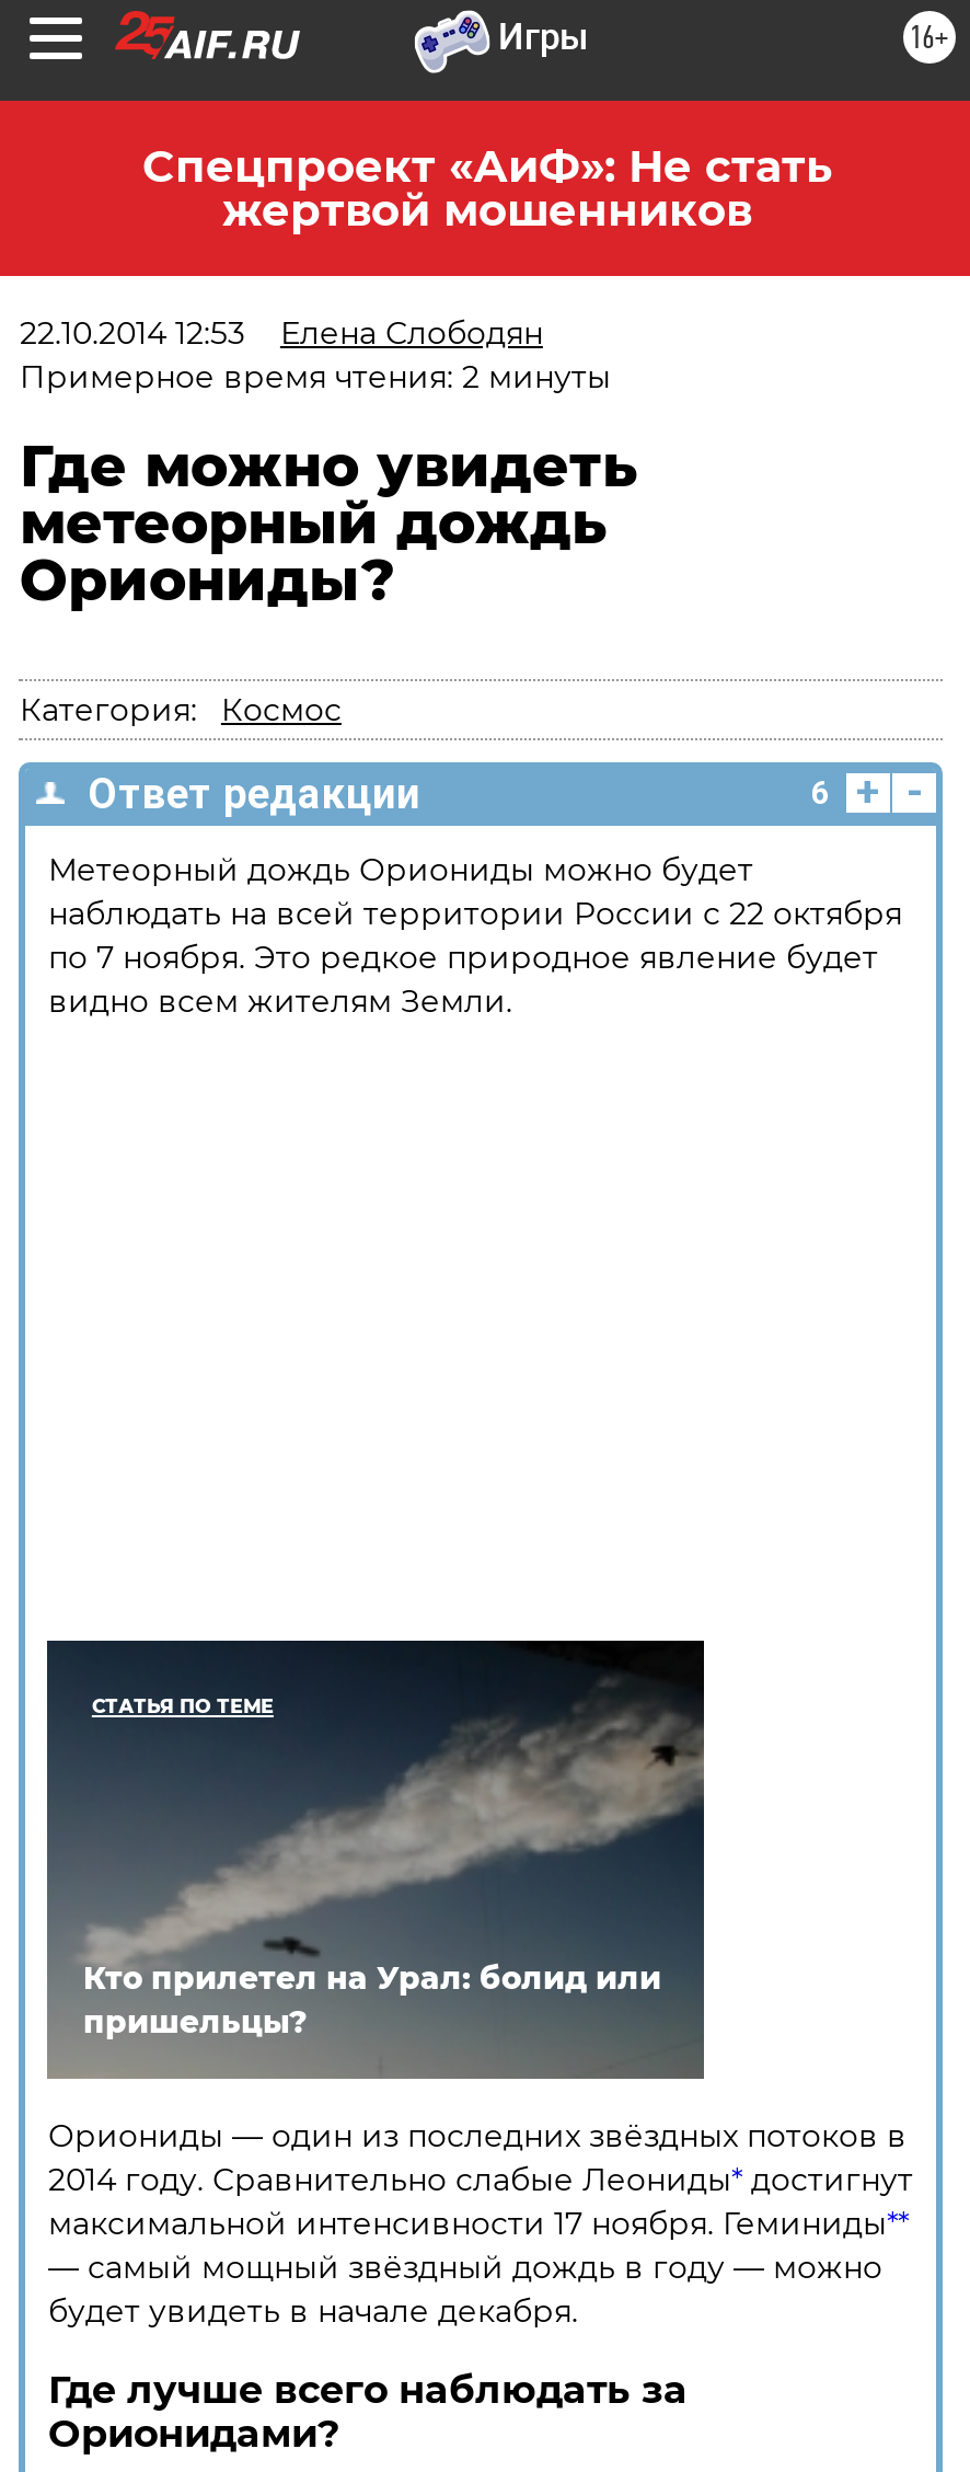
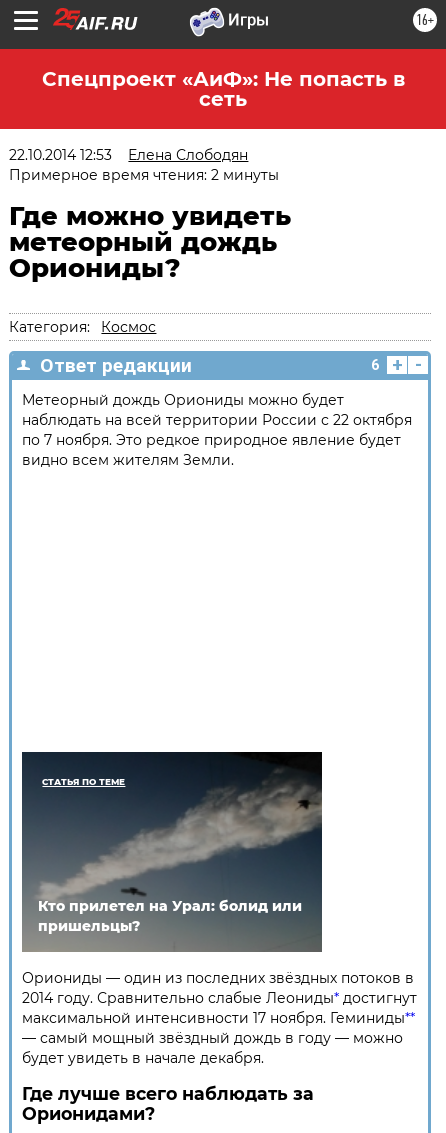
[142,140,832,237] Спецпроект «АиФ»: Не стать | жертвой мошенников -> [41,67,404,111] Спецпроект «АиФ»: Не попасть в | сеть

